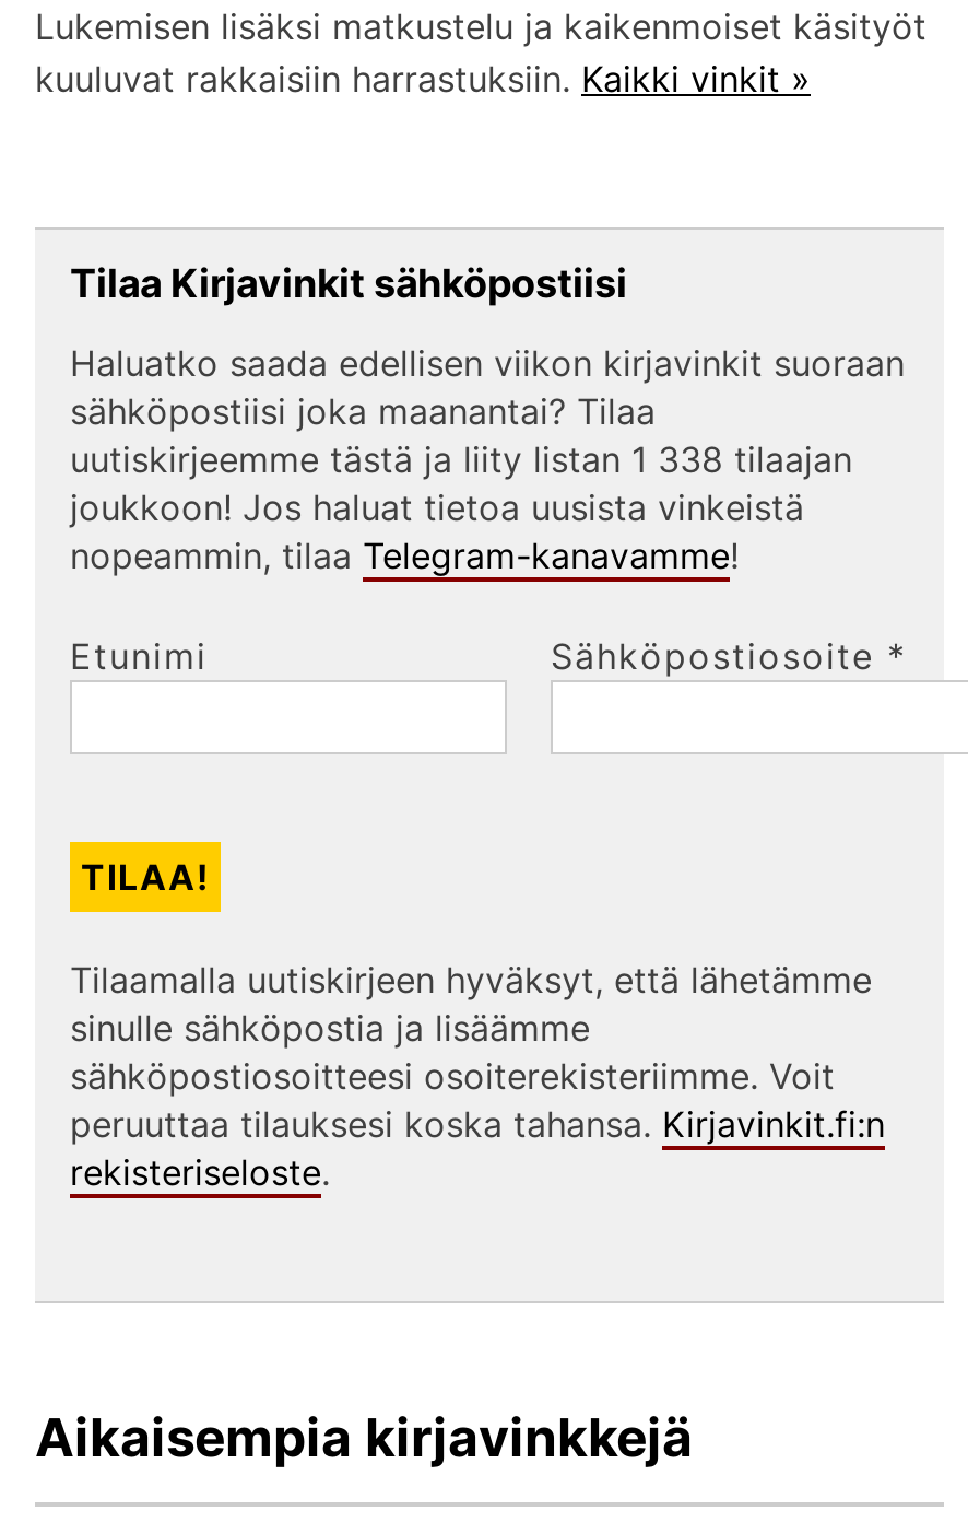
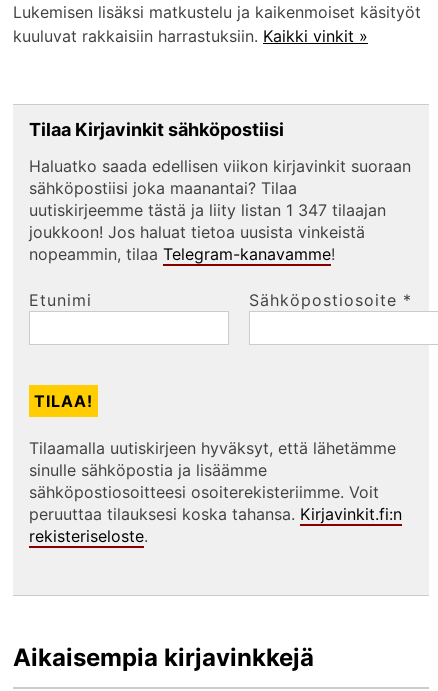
[70,437,852,481] uutiskirjeemme tästä ja liity listan 1 338 tilaajan -> [29,200,386,220] uutiskirjeemme tästä ja liity listan 1 347 tilaajan

